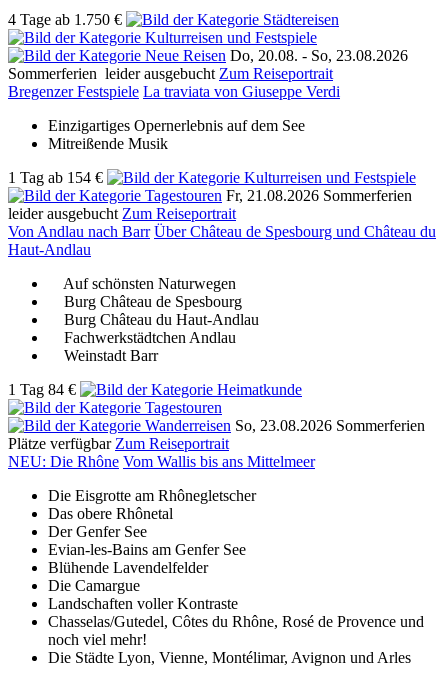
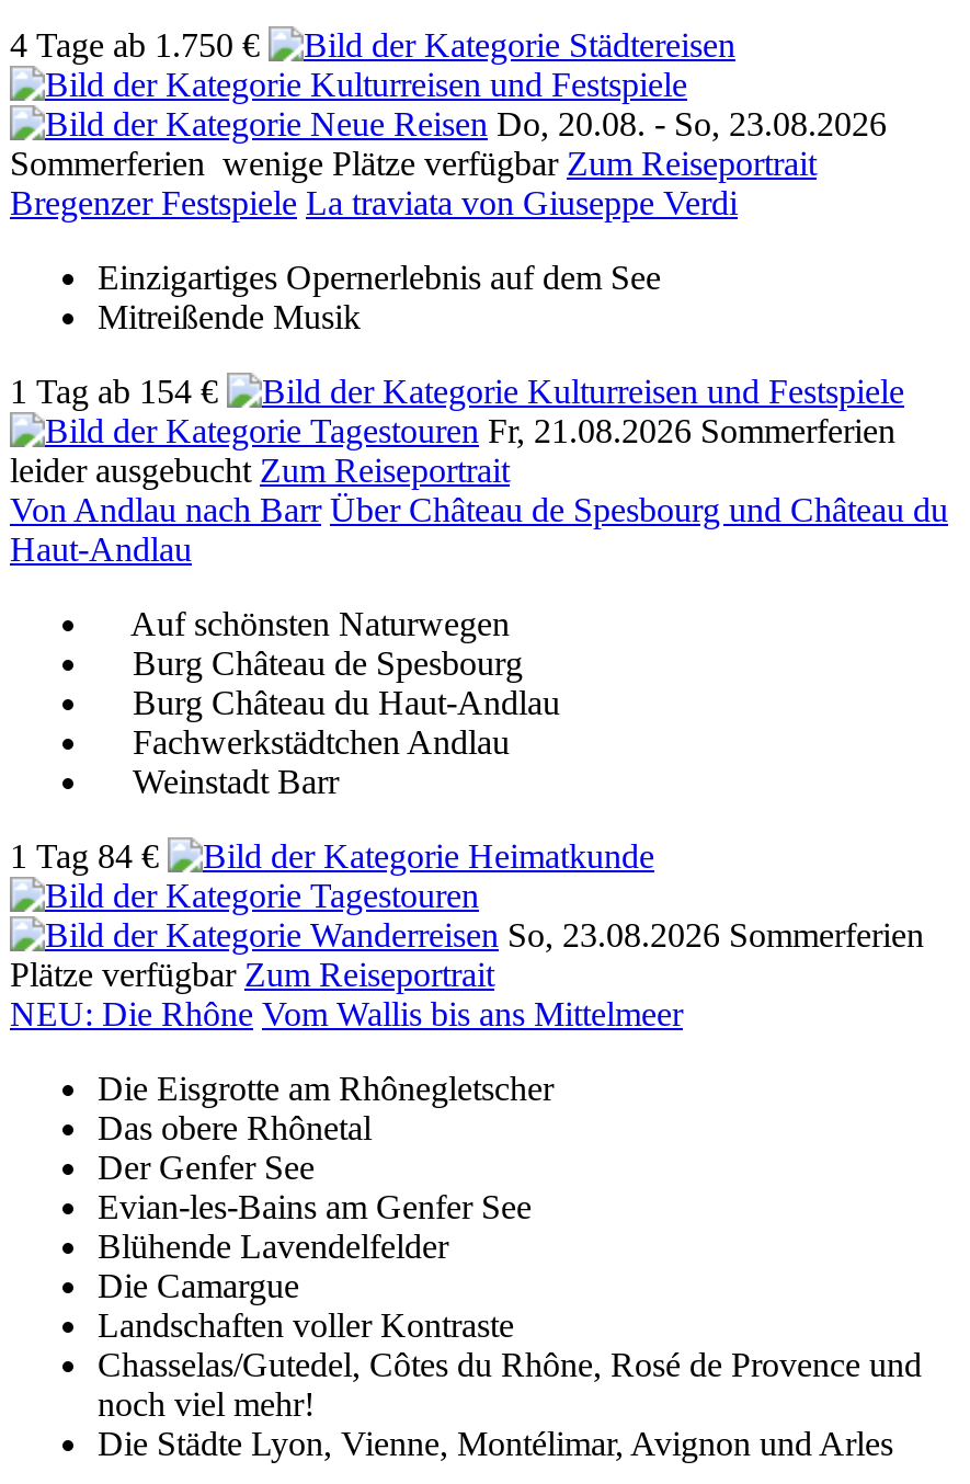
[8,65,333,82] Sommerferien leider ausgebucht Zum Reiseportrait -> [10,144,817,182] Sommerferien wenige Plätze verfügbar Zum Reiseportrait

